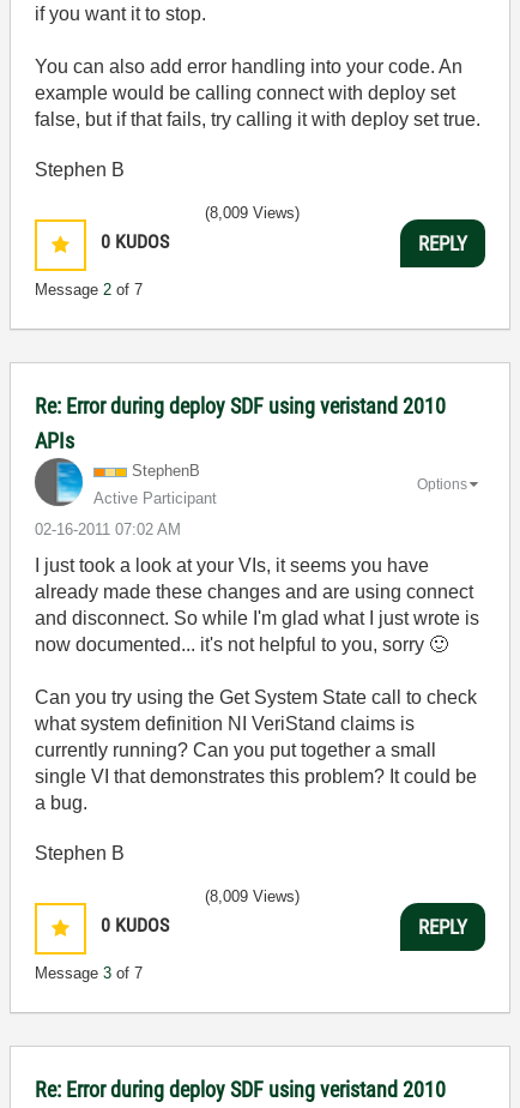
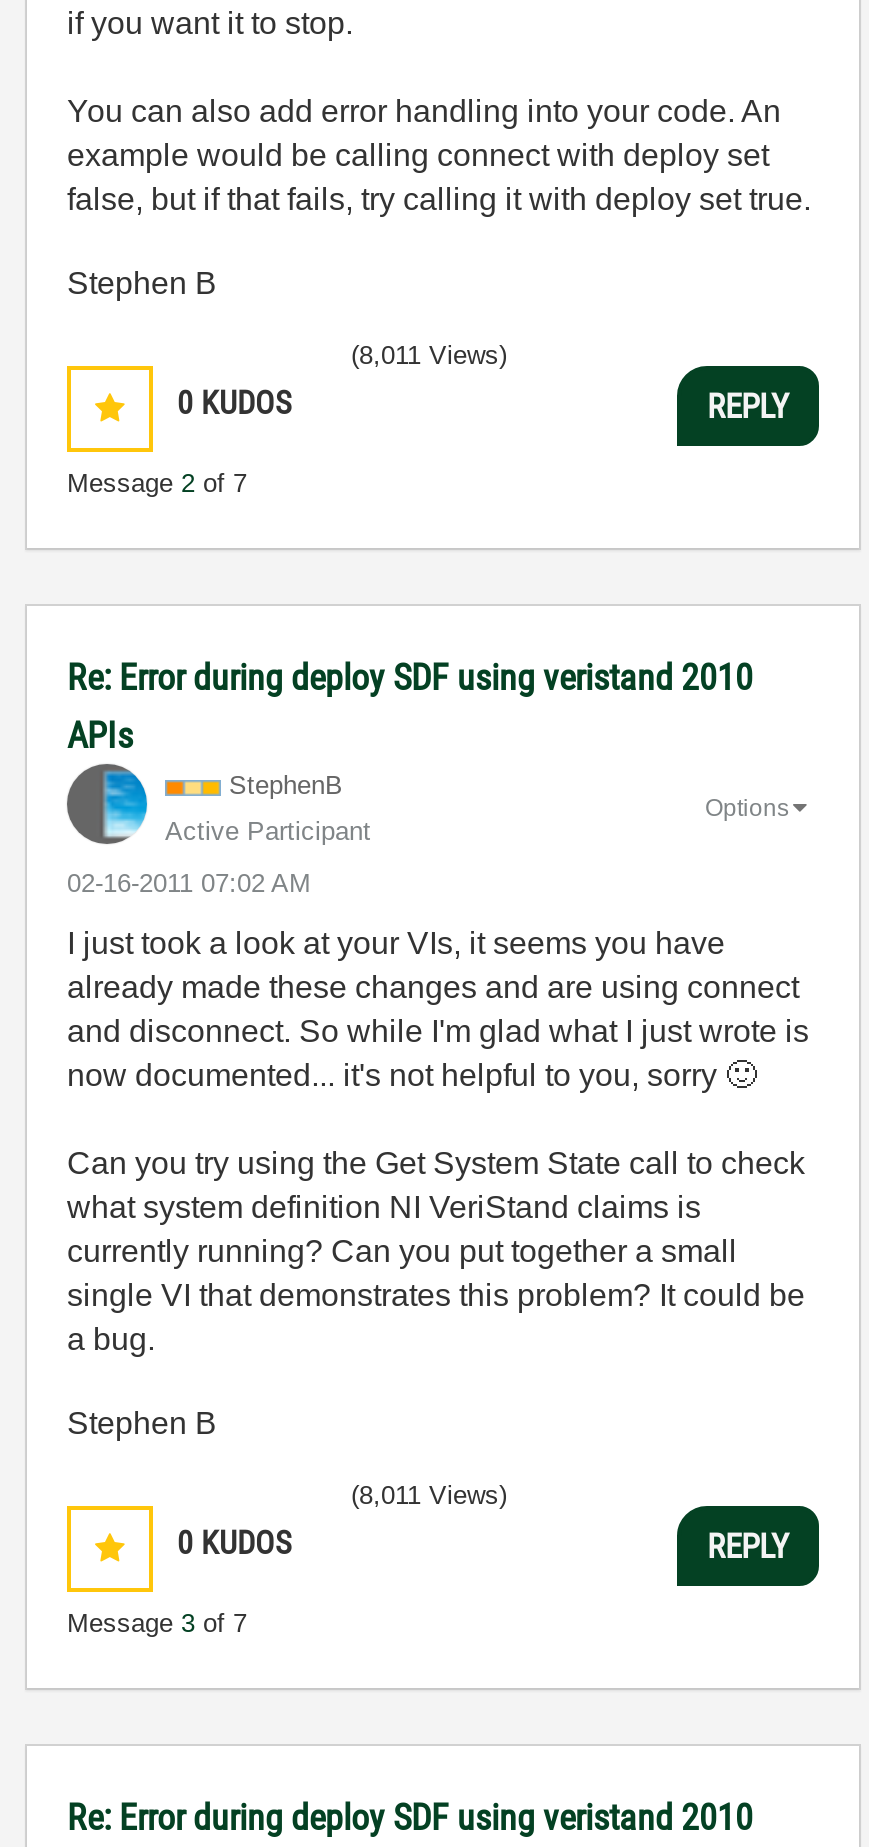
[205,204,300,222] (8,009 Views) -> [351,340,507,370] (8,011 Views)
[205,887,300,905] (8,009 Views) -> [351,1480,507,1510] (8,011 Views)

